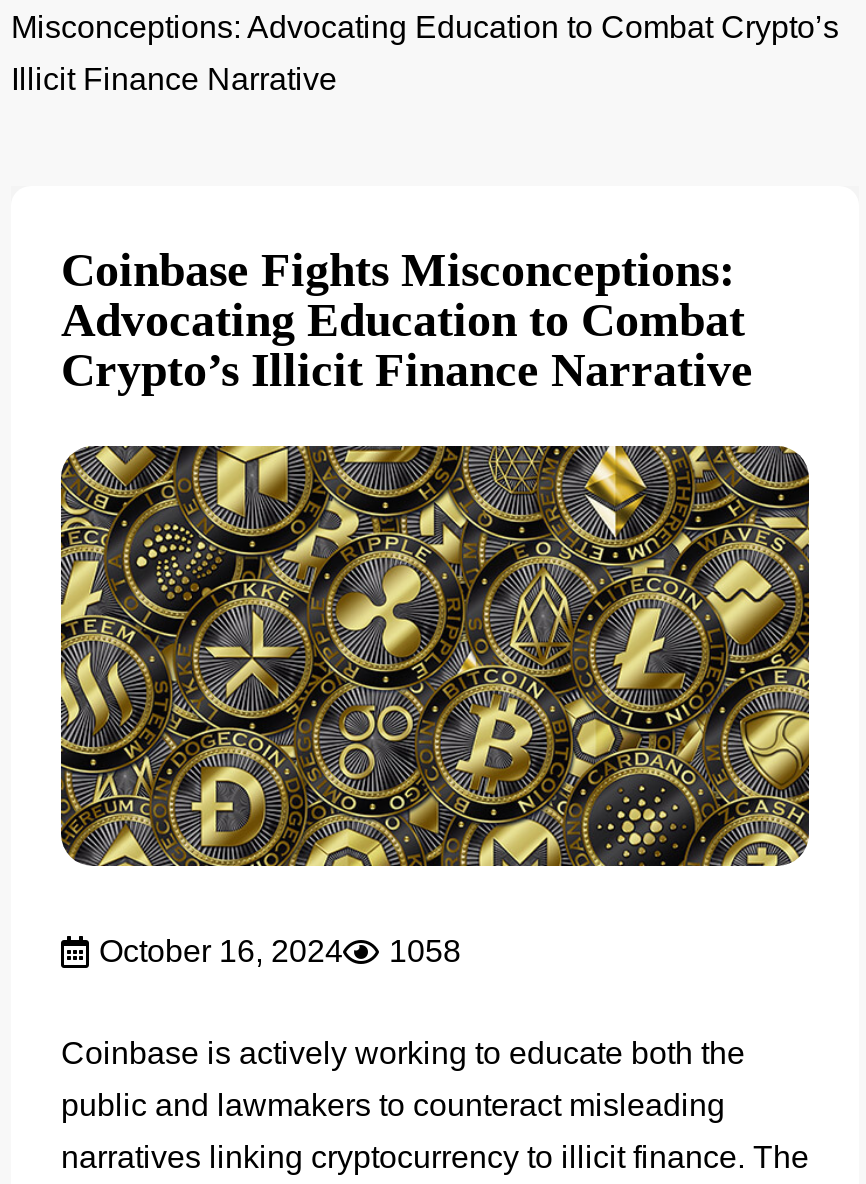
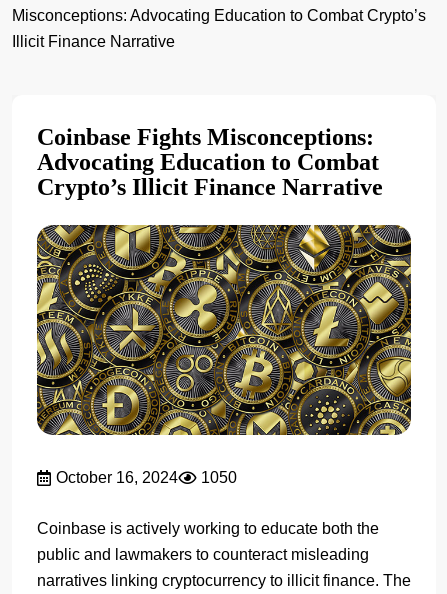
[99,935,461,969] October 16, 2024 1058 -> [56,469,237,486] October 16, 2024 1050

